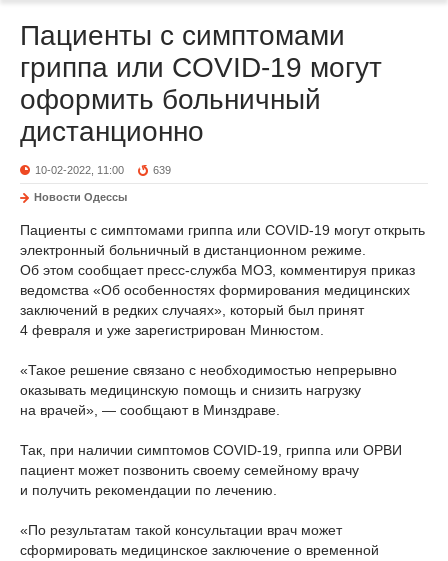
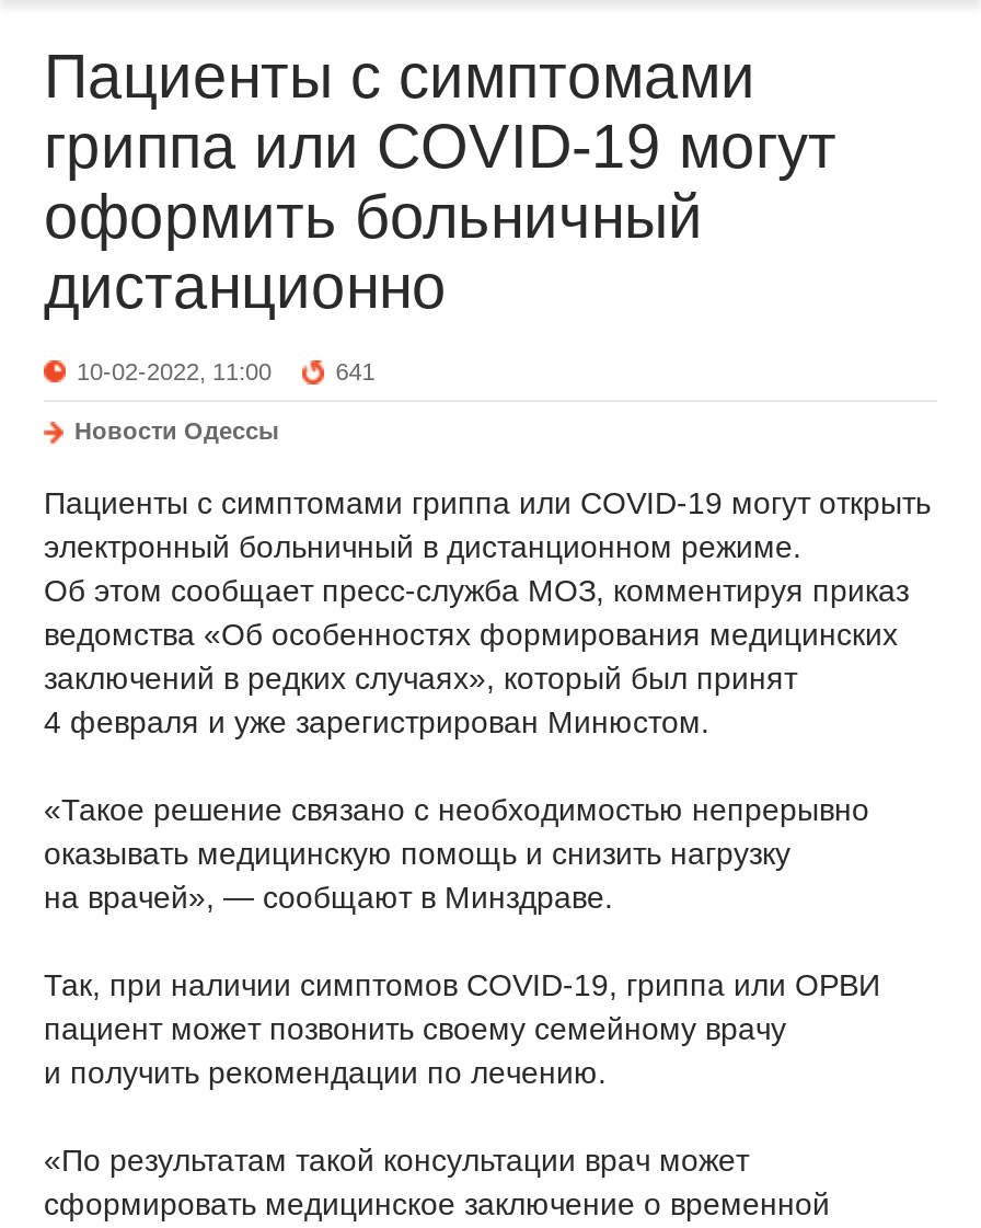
[153,164,171,176] 639 -> [335,358,375,385] 641

